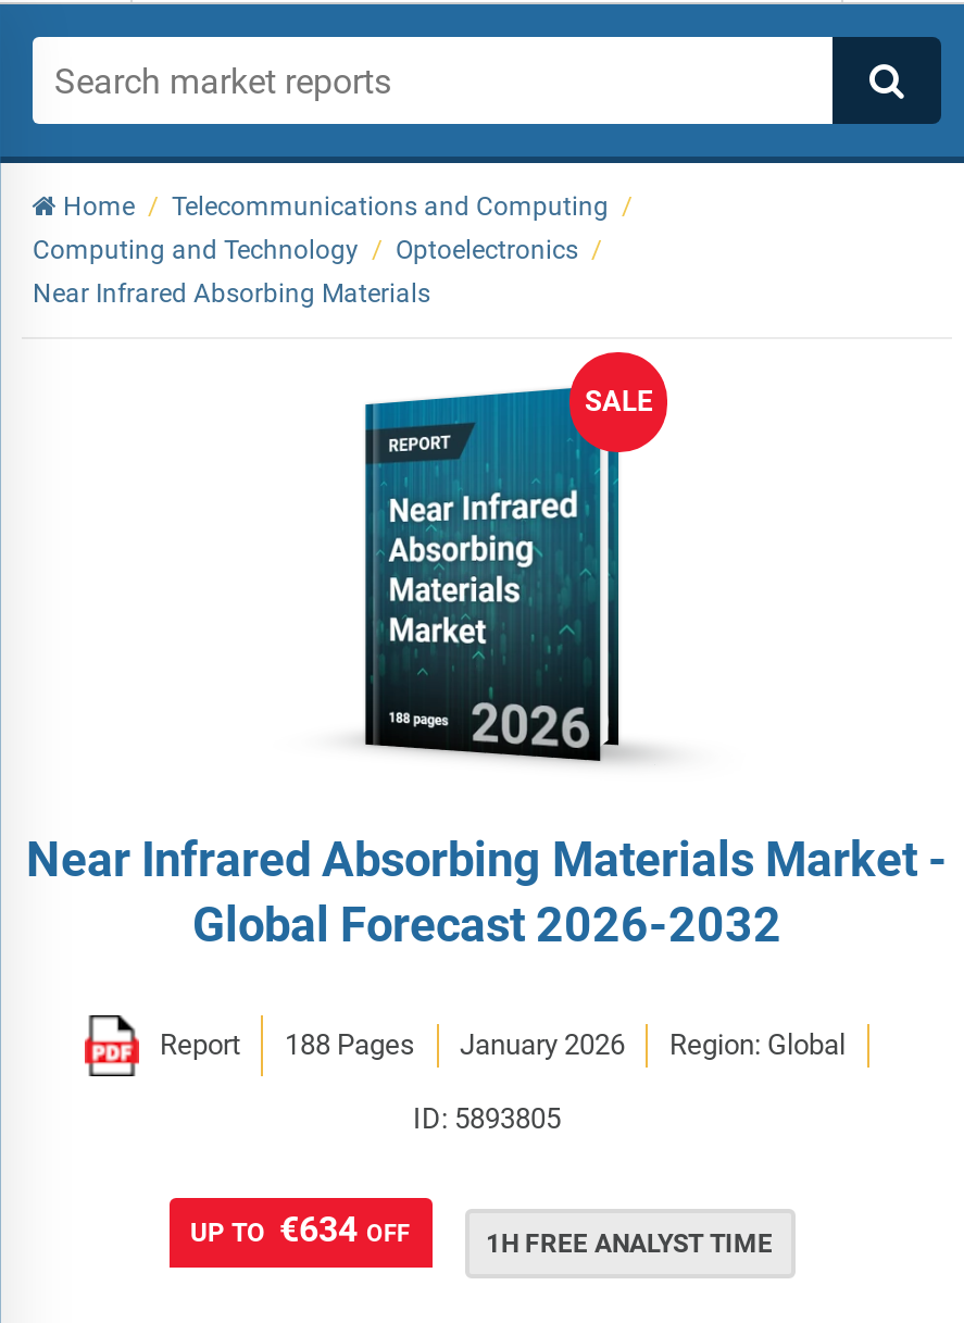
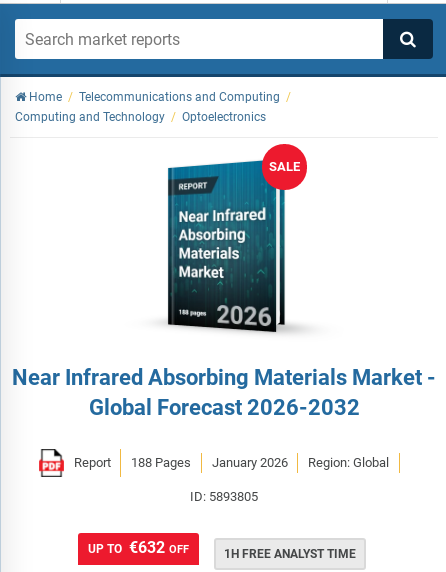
[33,235,602,309] Computing and Technology / Optoelectronics / | Near Infrared Absorbing Materials -> [15,110,266,124] Computing and Technology / Optoelectronics
[190,1208,410,1250] UP TO €634 OFF -> [87,538,188,557] UP TO €632 OFF

